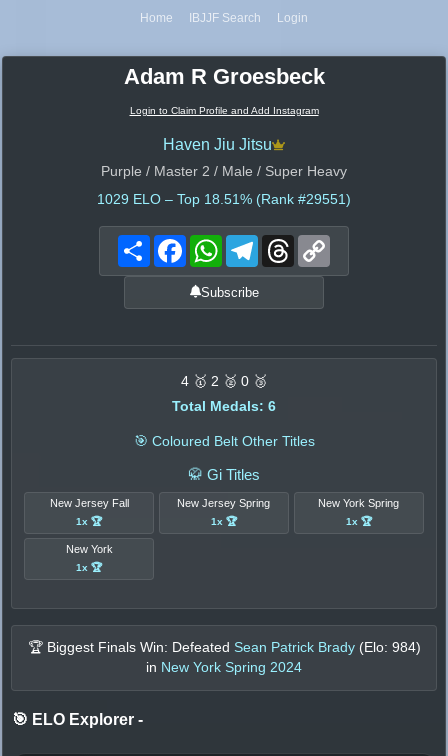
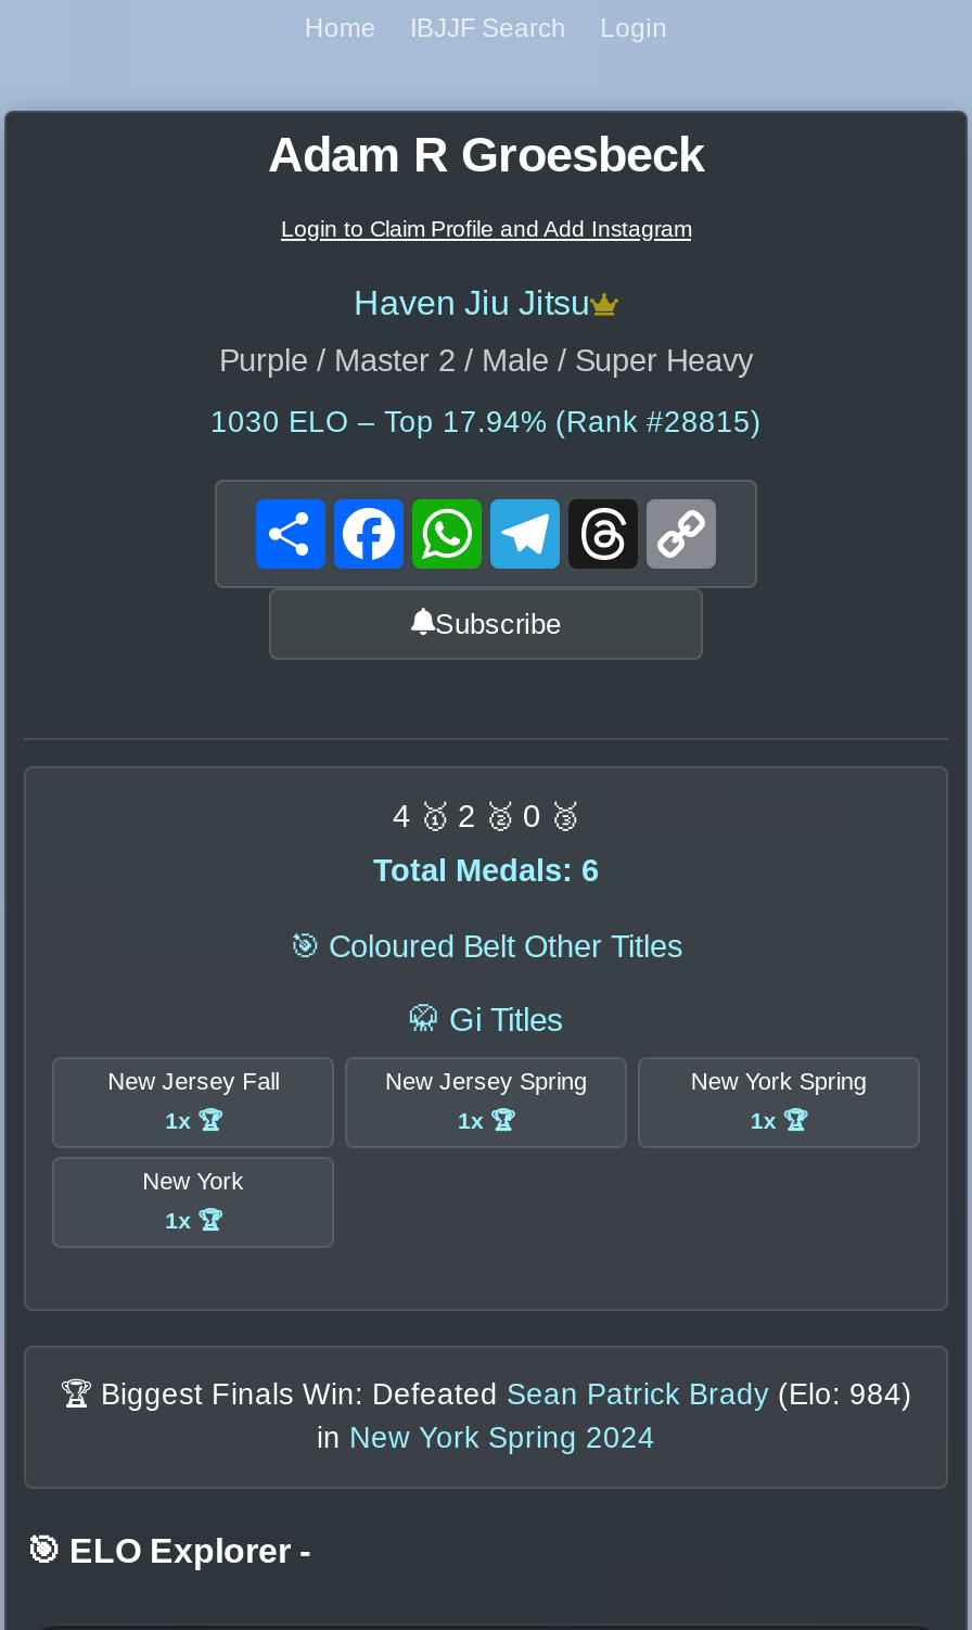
[97,192,351,207] 1029 ELO – Top 18.51% (Rank #29551) -> [210,407,762,439] 1030 ELO – Top 17.94% (Rank #28815)

